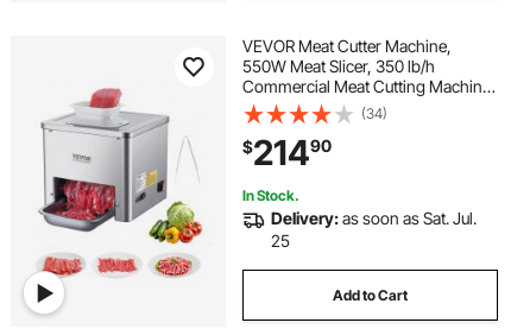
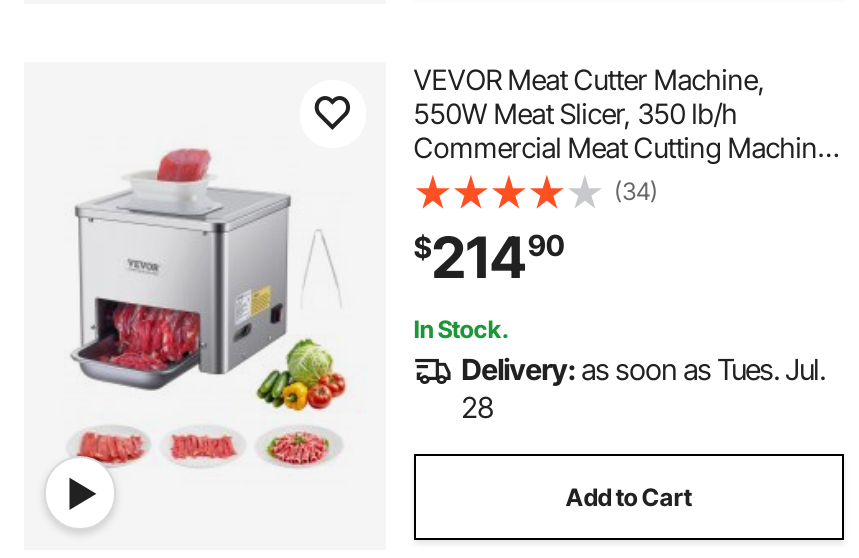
[271,208,476,229] Delivery: as soon as Sat. Jul. -> [461,351,825,385] Delivery: as soon as Tues. Jul.
[271,231,290,251] 25 -> [461,389,493,423] 28

